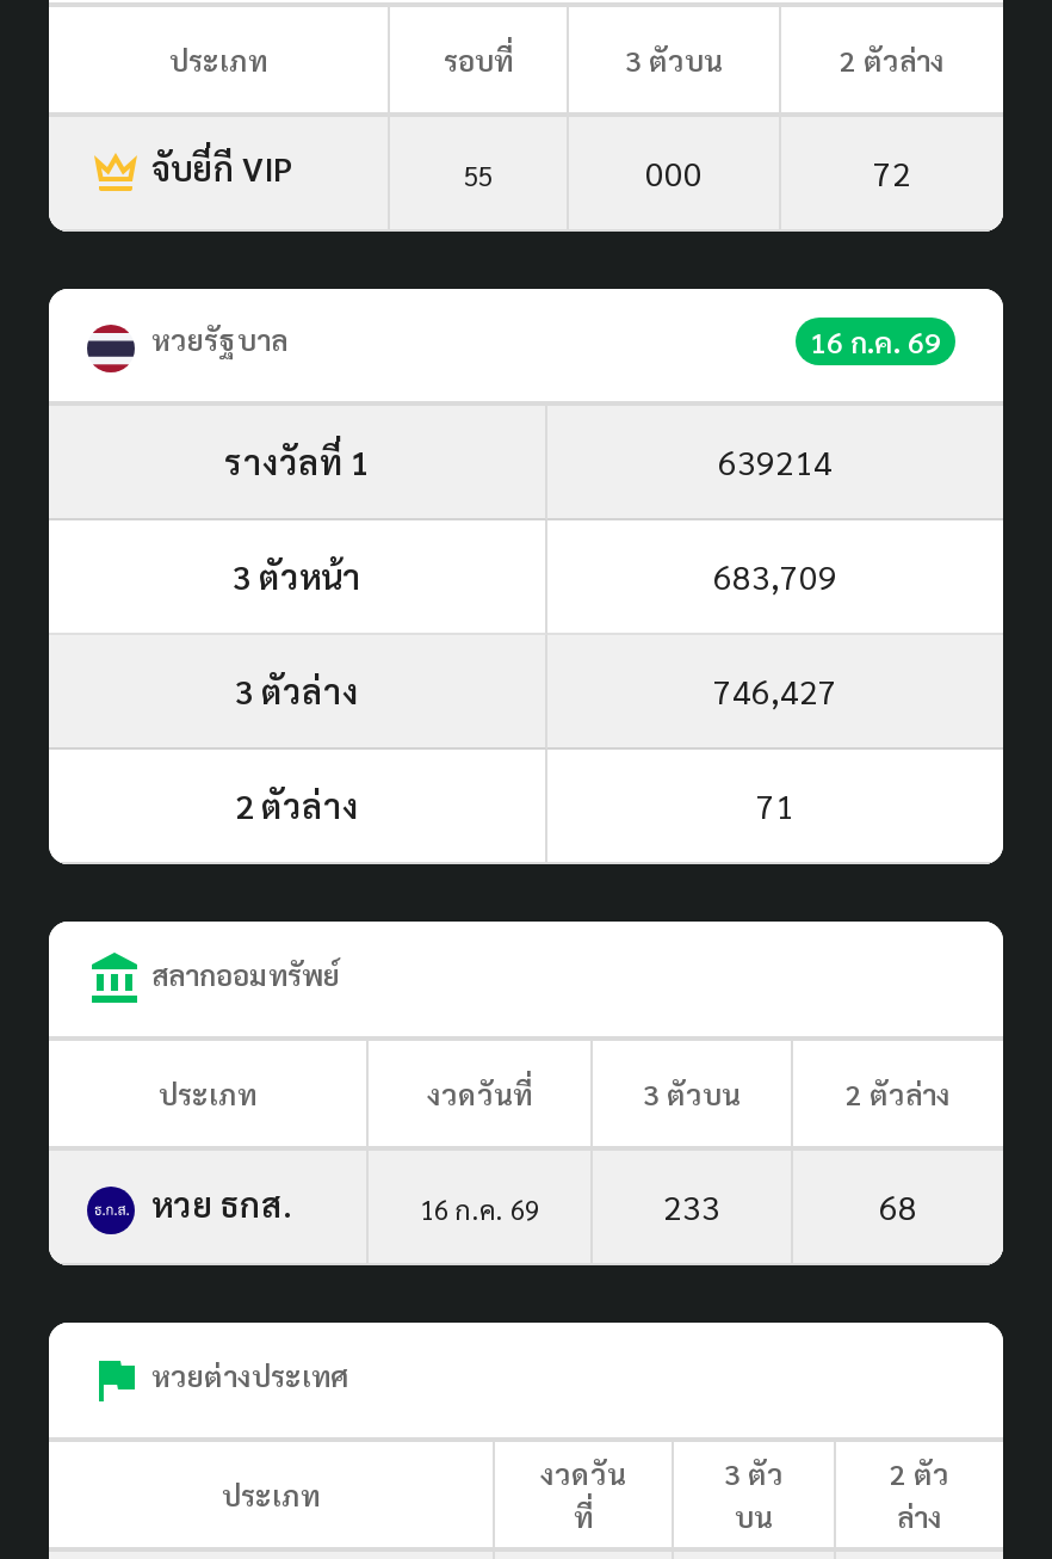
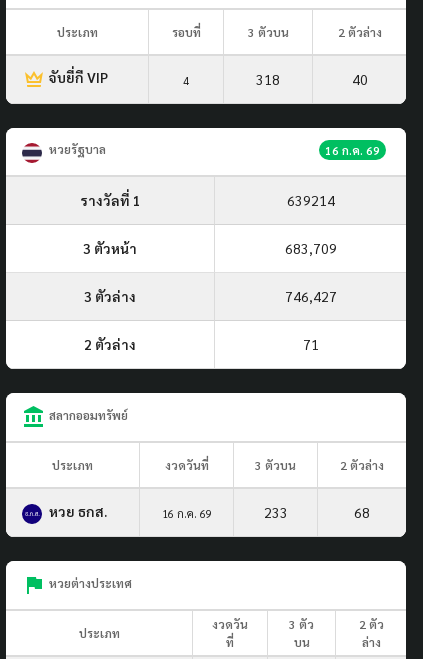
[464,157,493,193] 55 -> [183,73,189,88] 4
[645,150,703,193] 000 -> [256,70,280,88] 318
[873,150,911,193] 72 -> [351,70,367,88] 40

